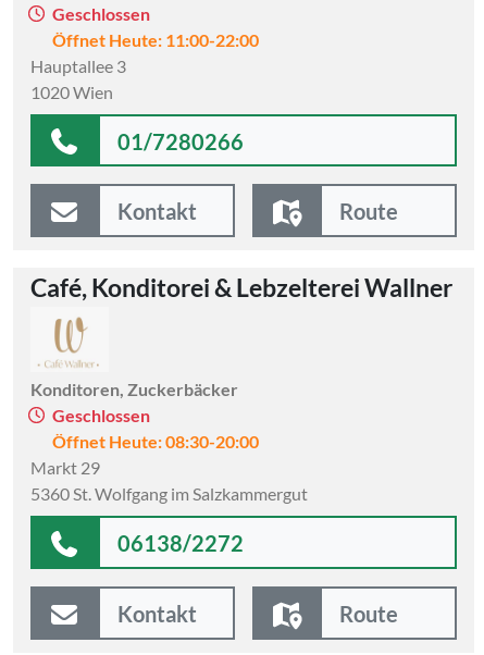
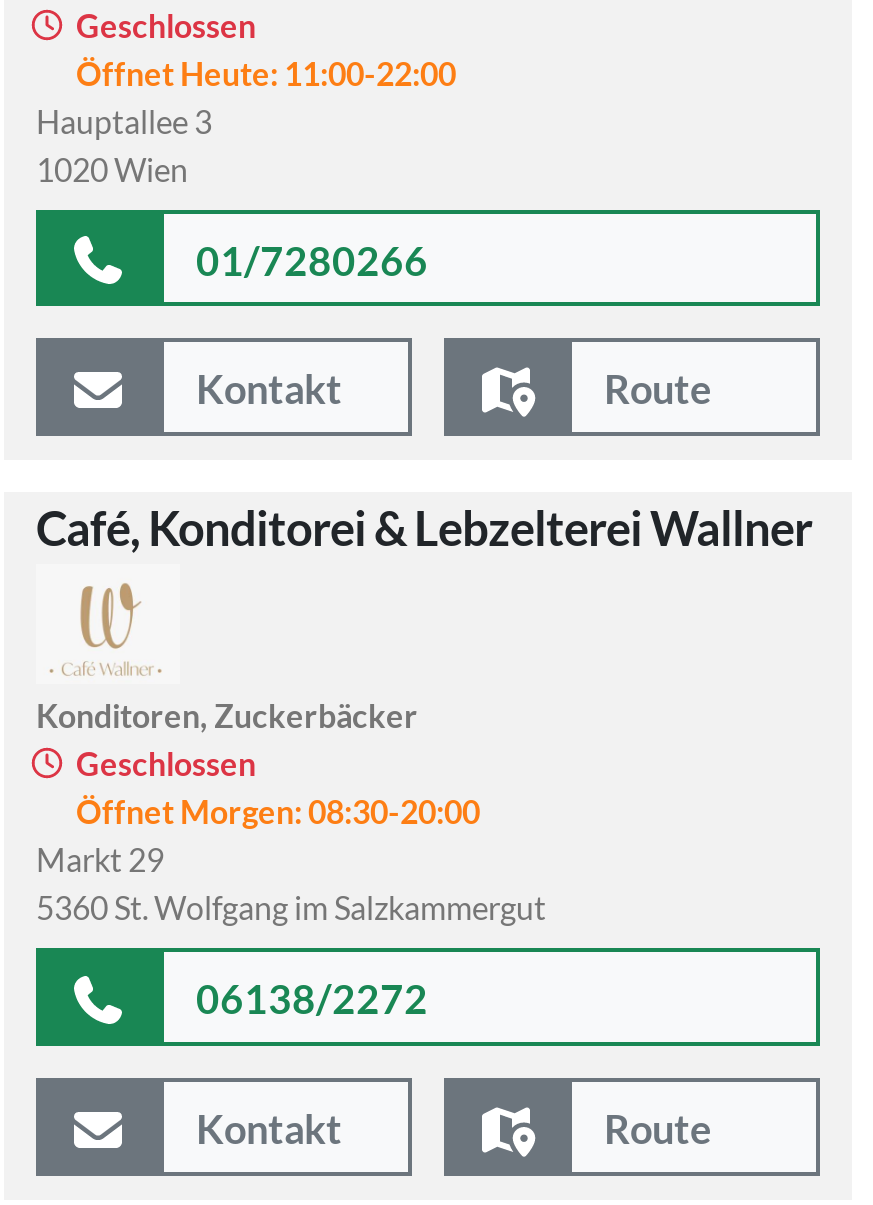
[52,431,259,452] Öffnet Heute: 08:30-20:00 -> [76,792,480,830] Öffnet Morgen: 08:30-20:00

